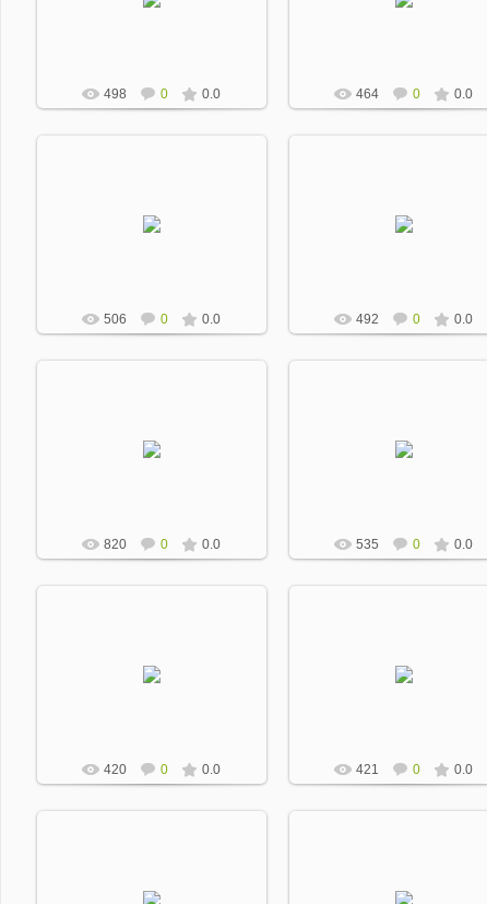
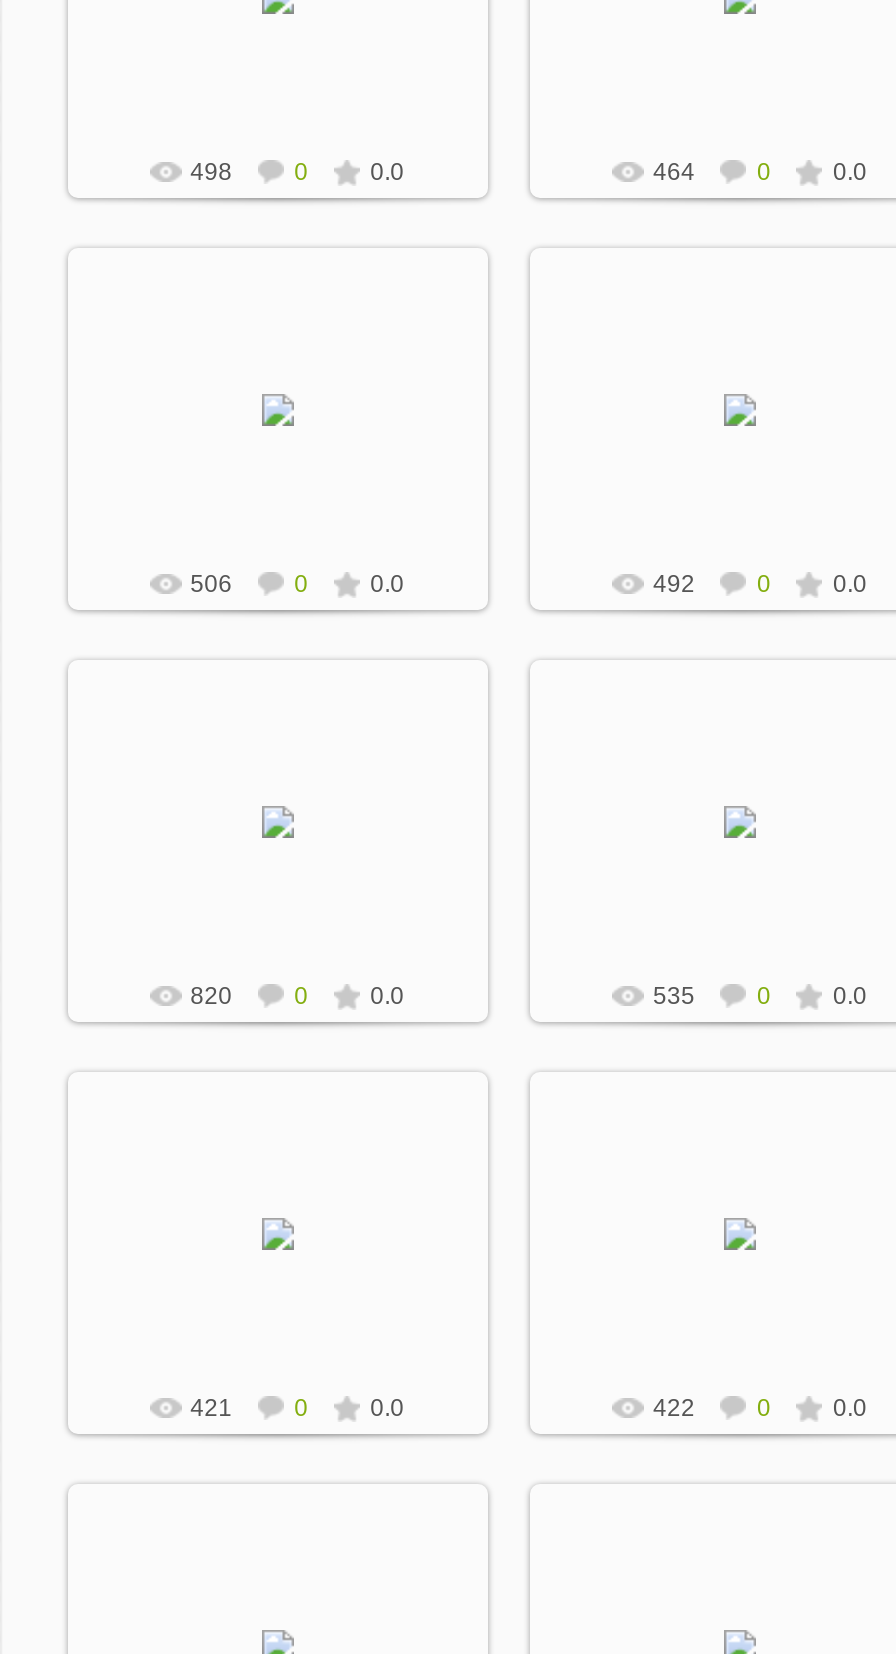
[104,762,127,777] 420 -> [190,1394,232,1422] 421
[357,762,379,777] 421 -> [653,1394,695,1422] 422

